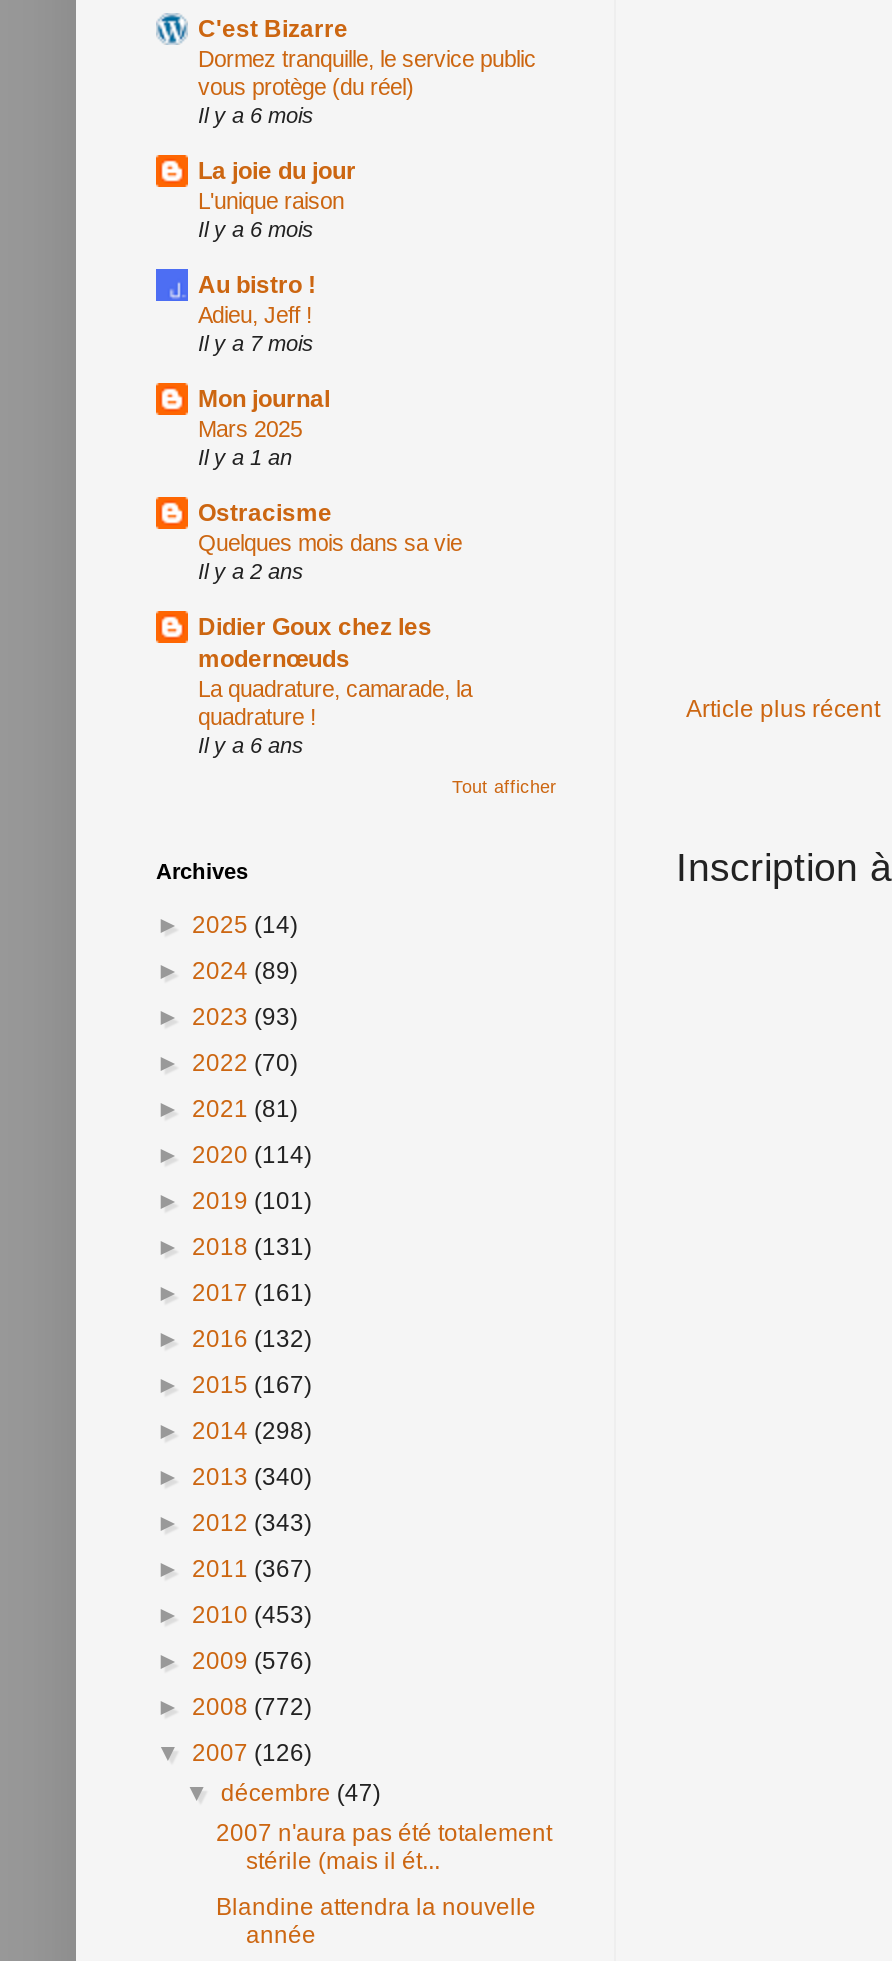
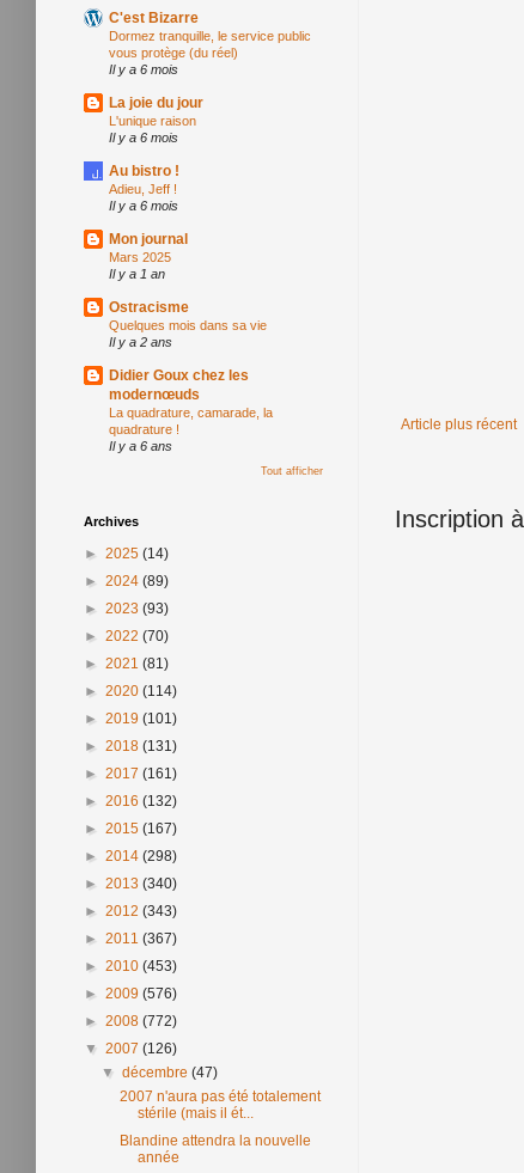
[198,332,314,356] Il y a 7 mois -> [109,199,178,213] Il y a 6 mois

